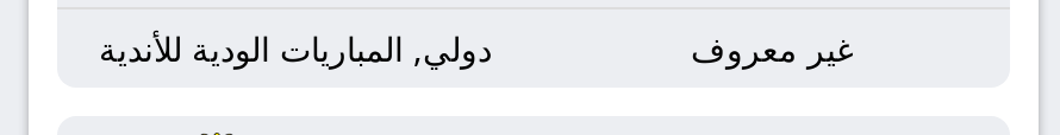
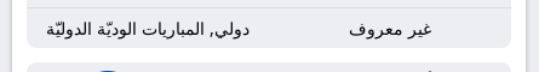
[99,26,492,71] دولي, المباريات الودية للأندية -> [46,17,250,40] دولي, المباريات الوديّة الدوليّة

